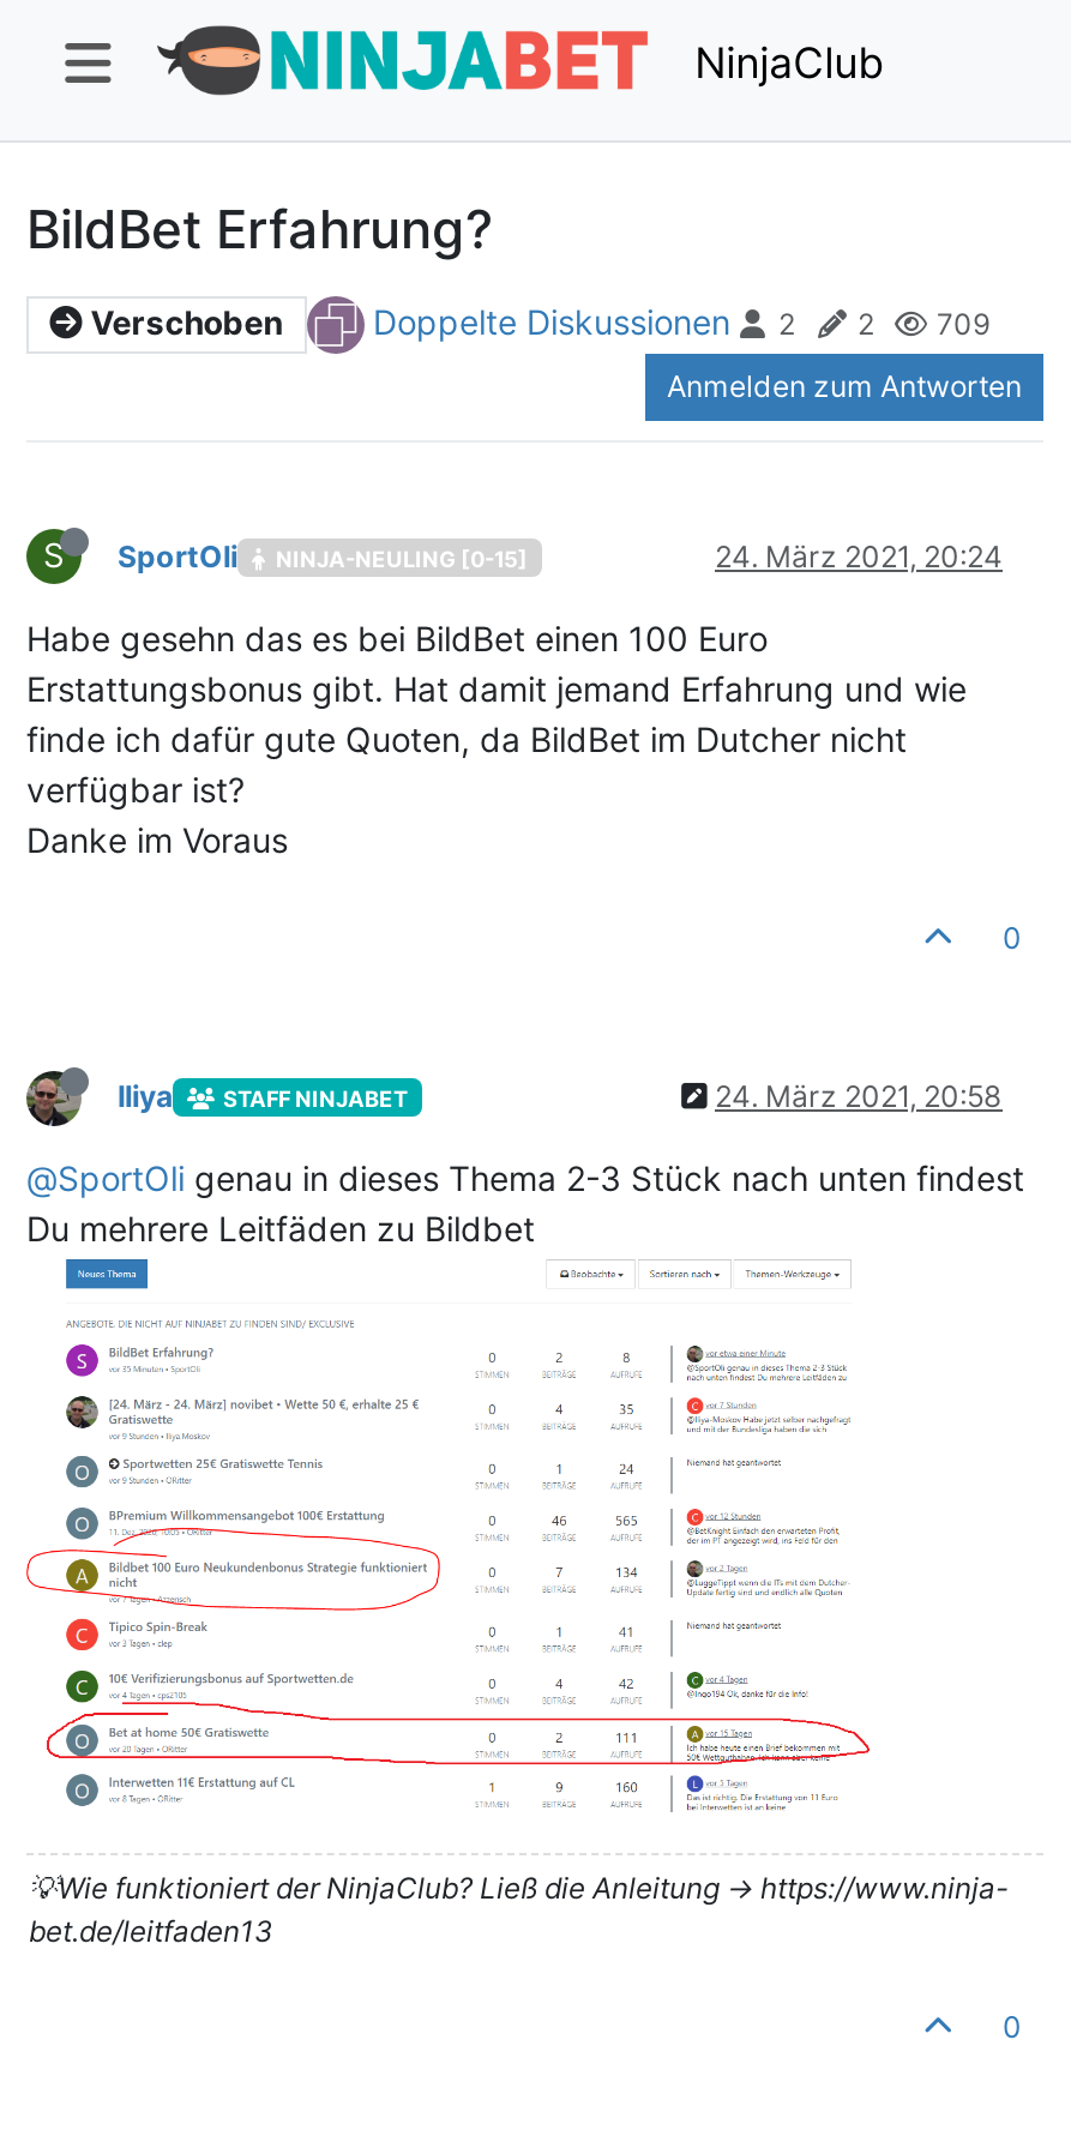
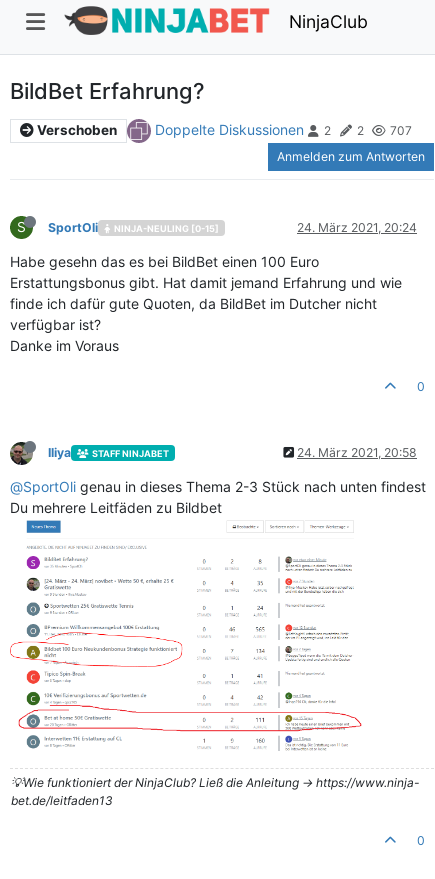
[373,301,989,343] Doppelte Diskussionen 2 2 709 -> [154,121,411,138] Doppelte Diskussionen 2 2 707

